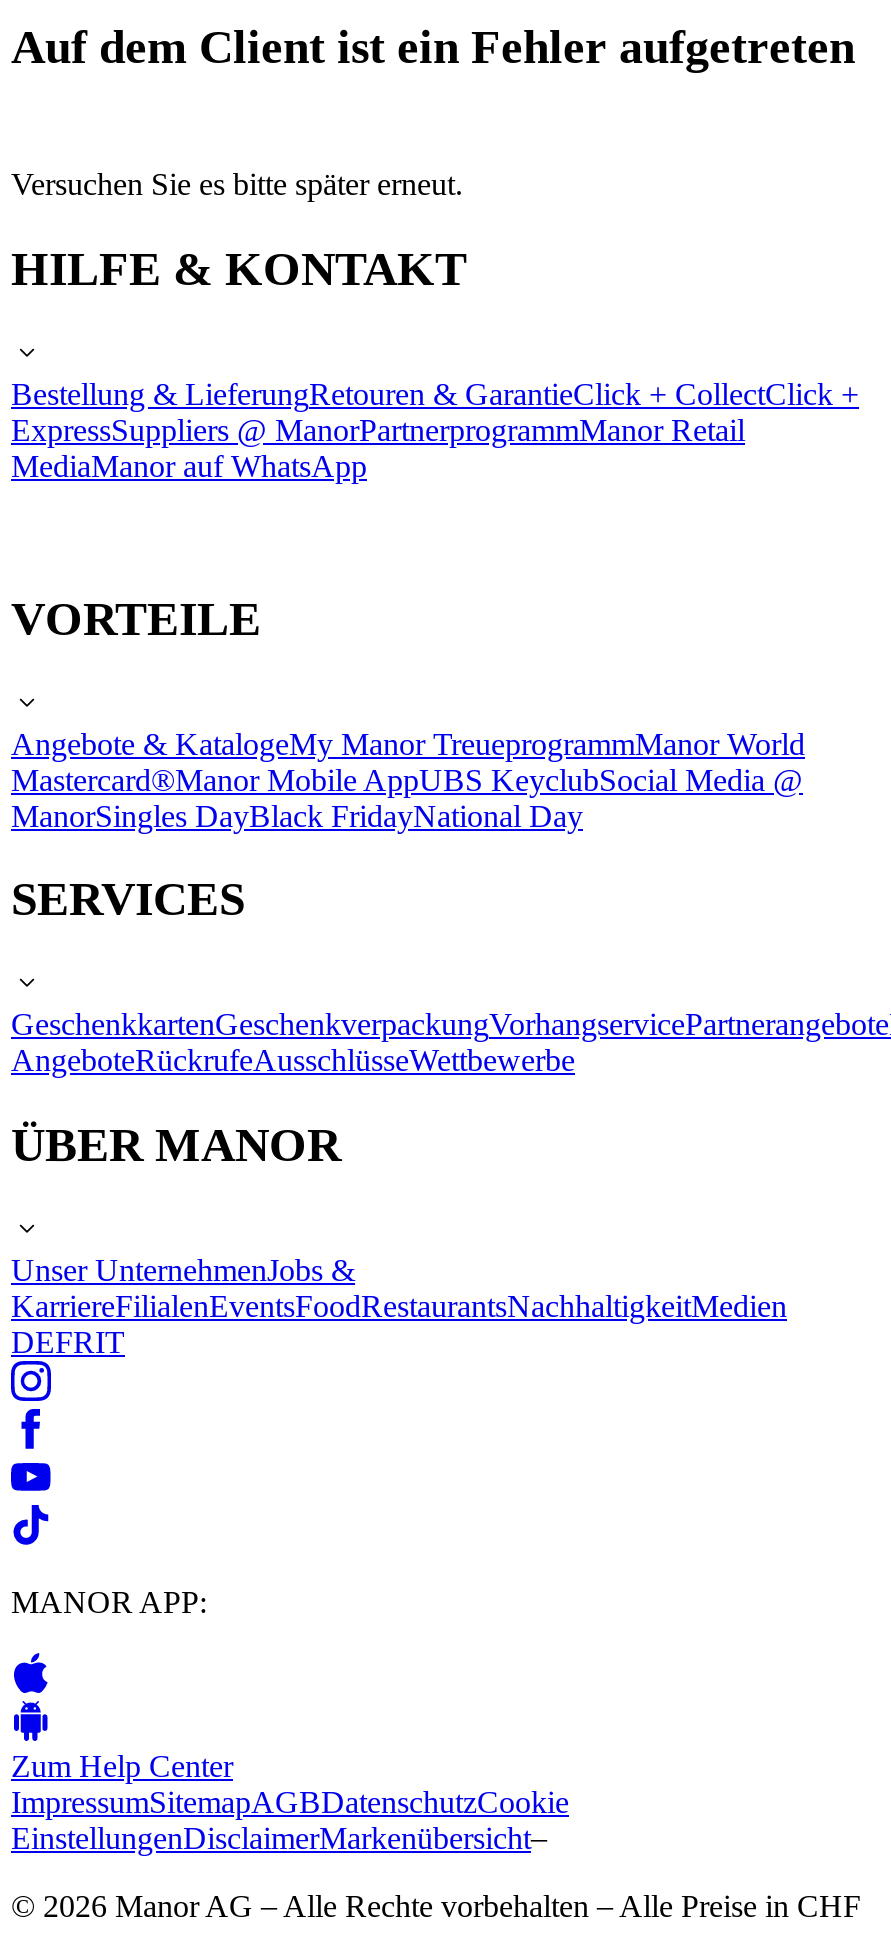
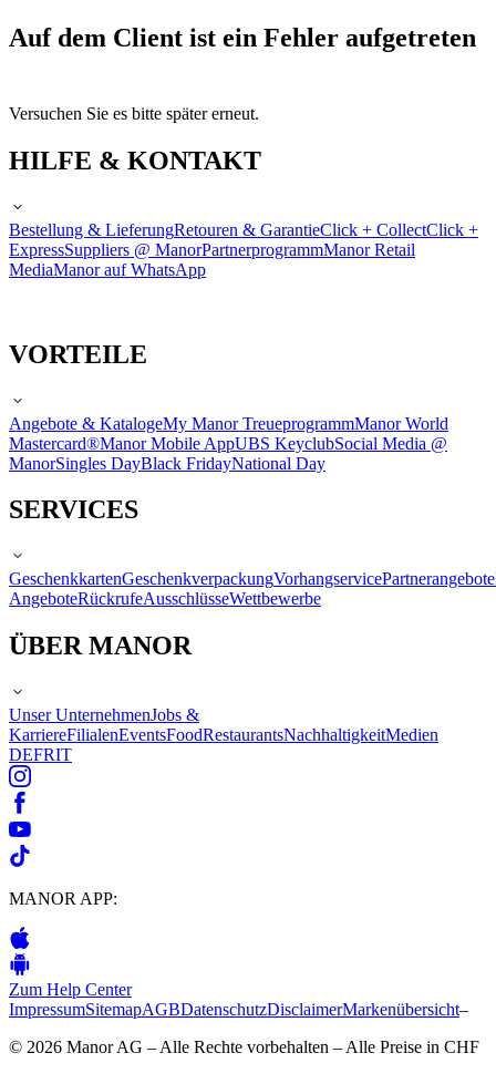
[11,1785,569,1855] ImpressumSitemapAGBDatenschutzCookie | EinstellungenDisclaimerMarkenübersicht– -> [9,1000,468,1019] ImpressumSitemapAGBDatenschutzDisclaimerMarkenübersicht–

